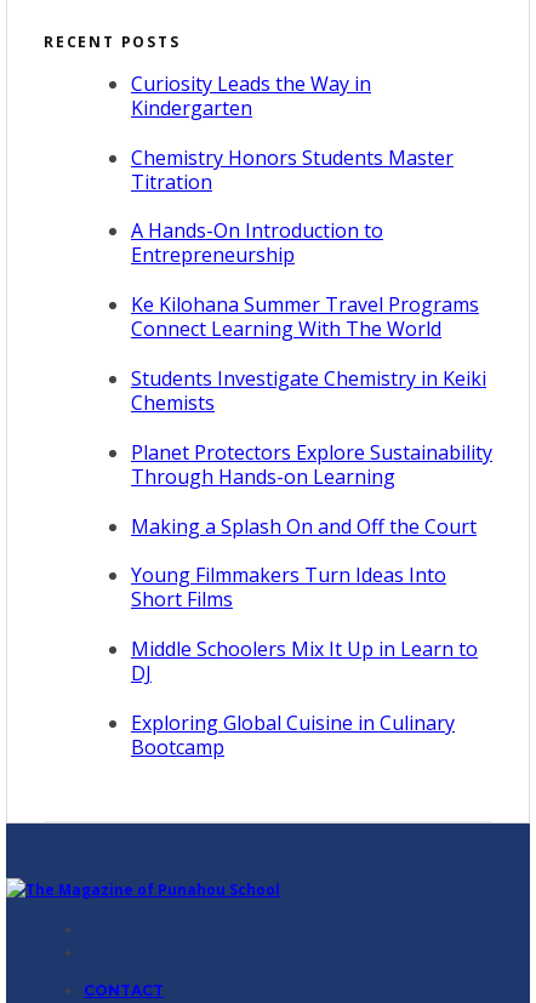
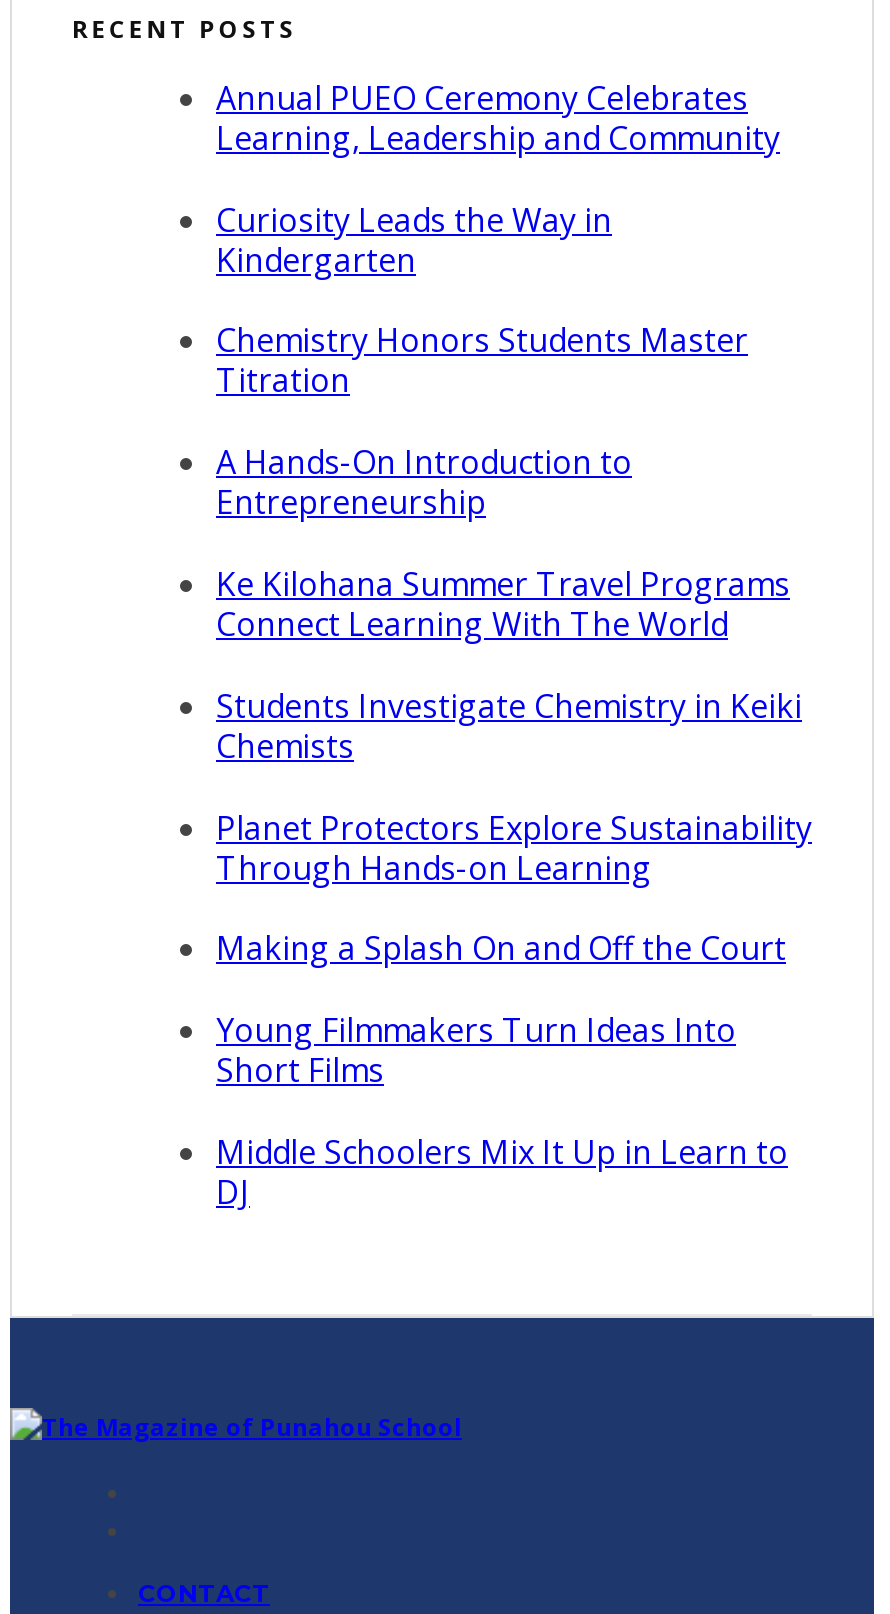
none -> [216,76,780,160] Annual PUEO Ceremony Celebrates | Learning, Leadership and Community
moved [131,70,492,687] -> [216,197,812,1214]: Curiosity Leads the Way in | Kindergarten | Chemistry Honors Students Master | ... | Middle Schoolers Mix It Up in Learn to | DJ
[131,709,455,760] Exploring Global Cuisine in Culinary | Bootcamp -> none

